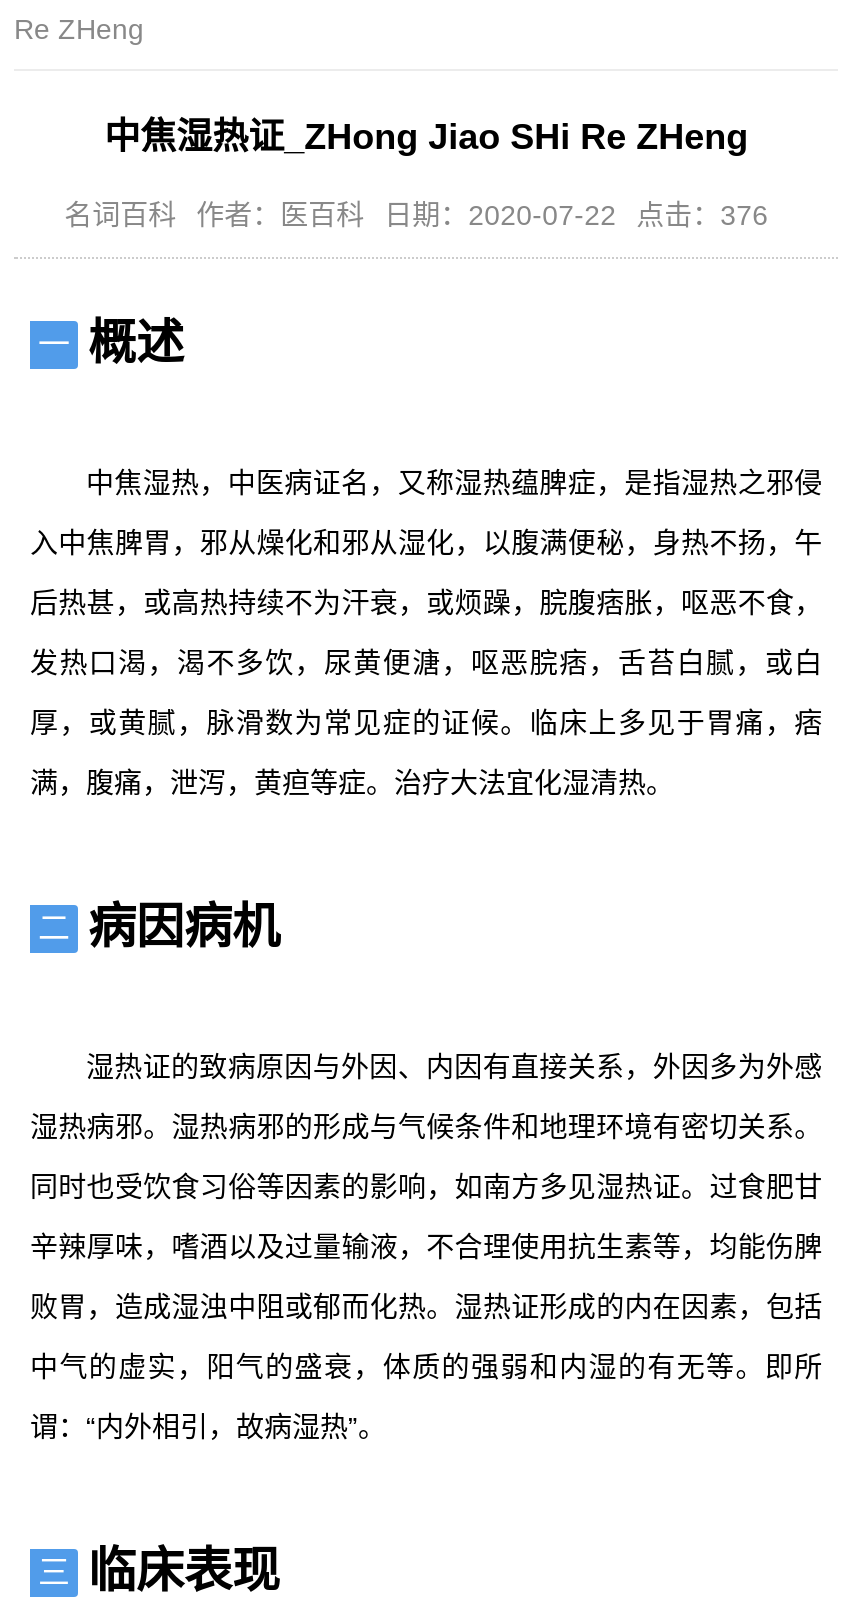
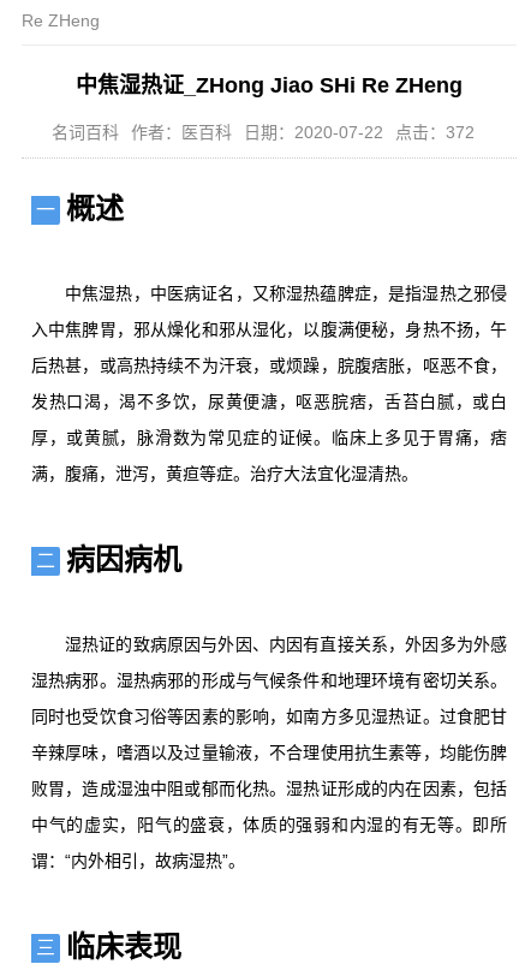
[64,199,768,231] 名词百科 作者：医百科 日期：2020-07-22 点击：376 -> [52,123,475,142] 名词百科 作者：医百科 日期：2020-07-22 点击：372

